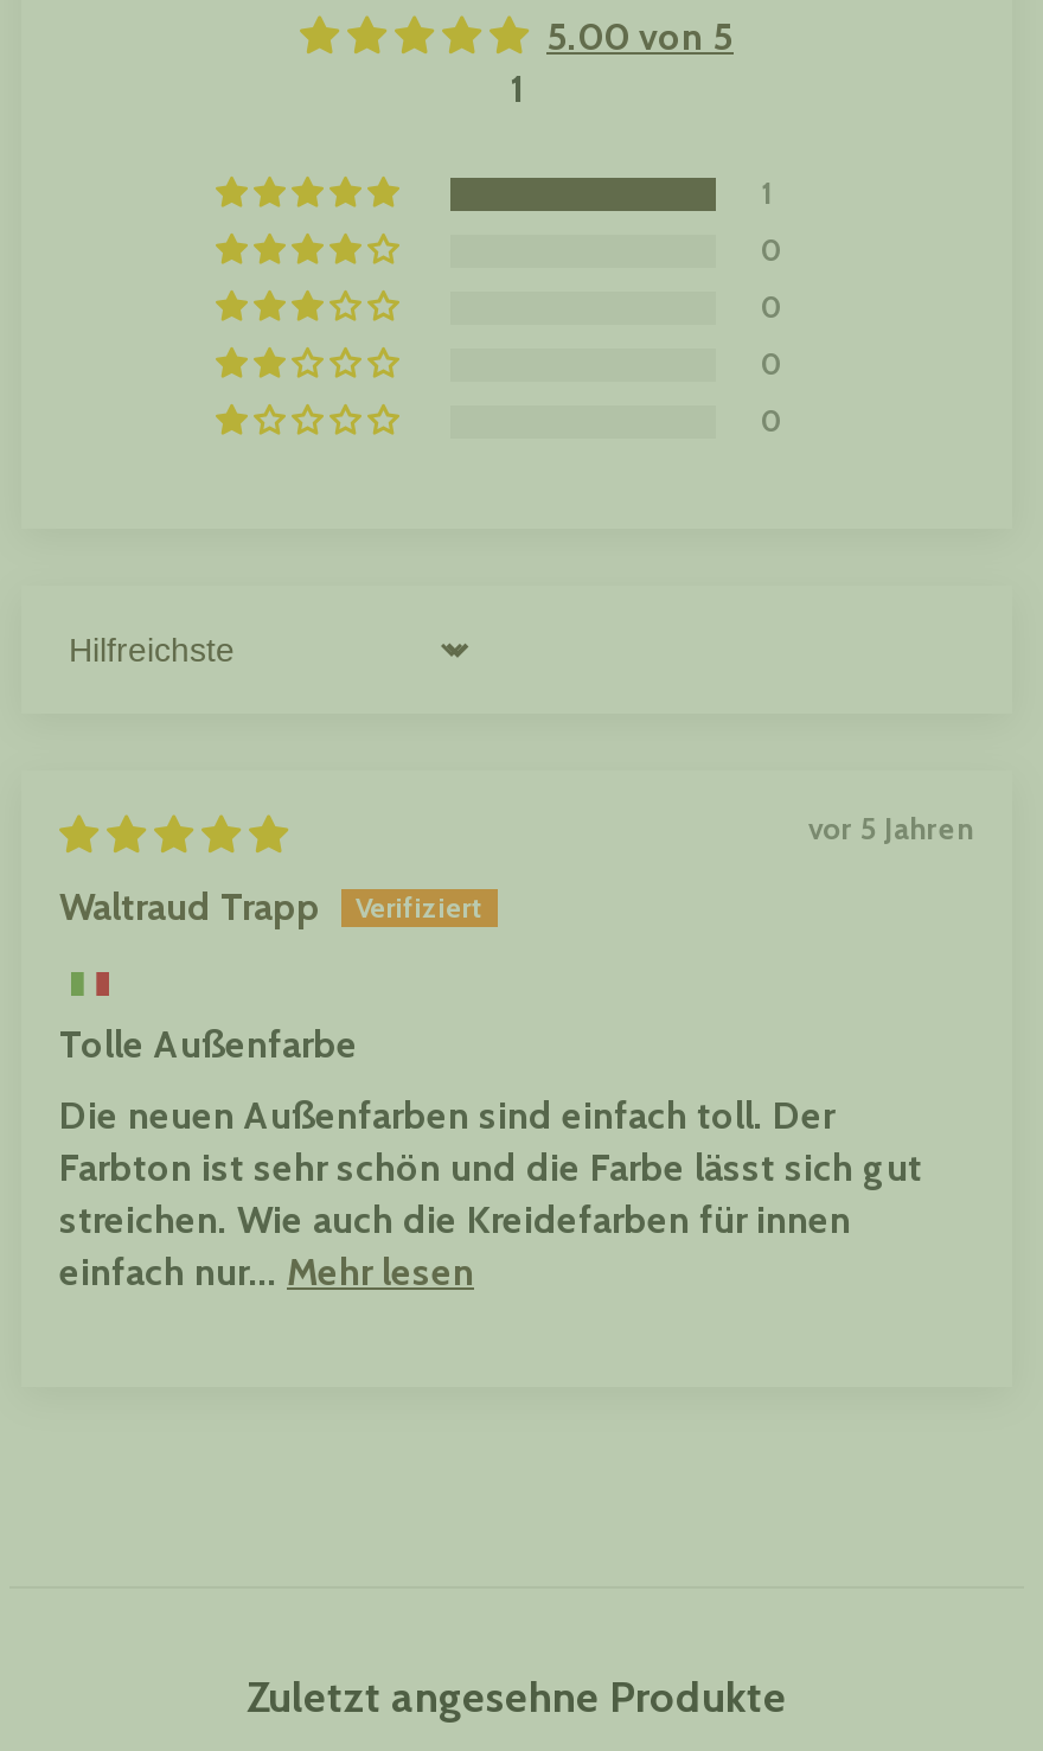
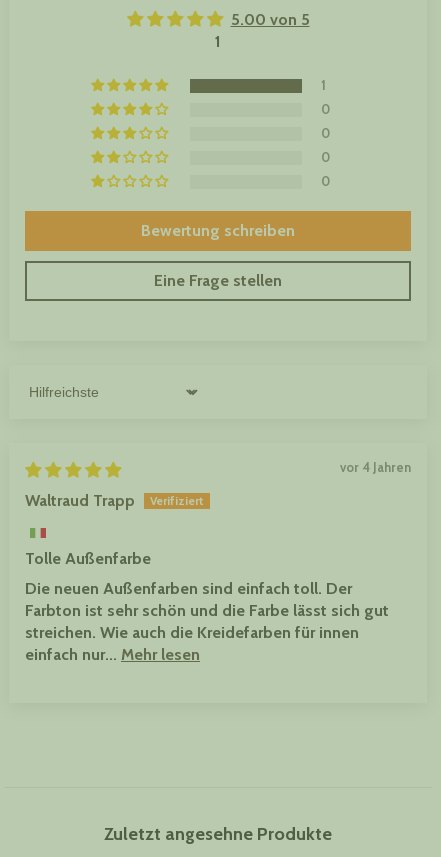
none -> [141,220,295,289] Bewertung schreiben | Eine Frage stellen
[808,810,974,845] vor 5 Jahren -> [340,459,411,474] vor 4 Jahren

